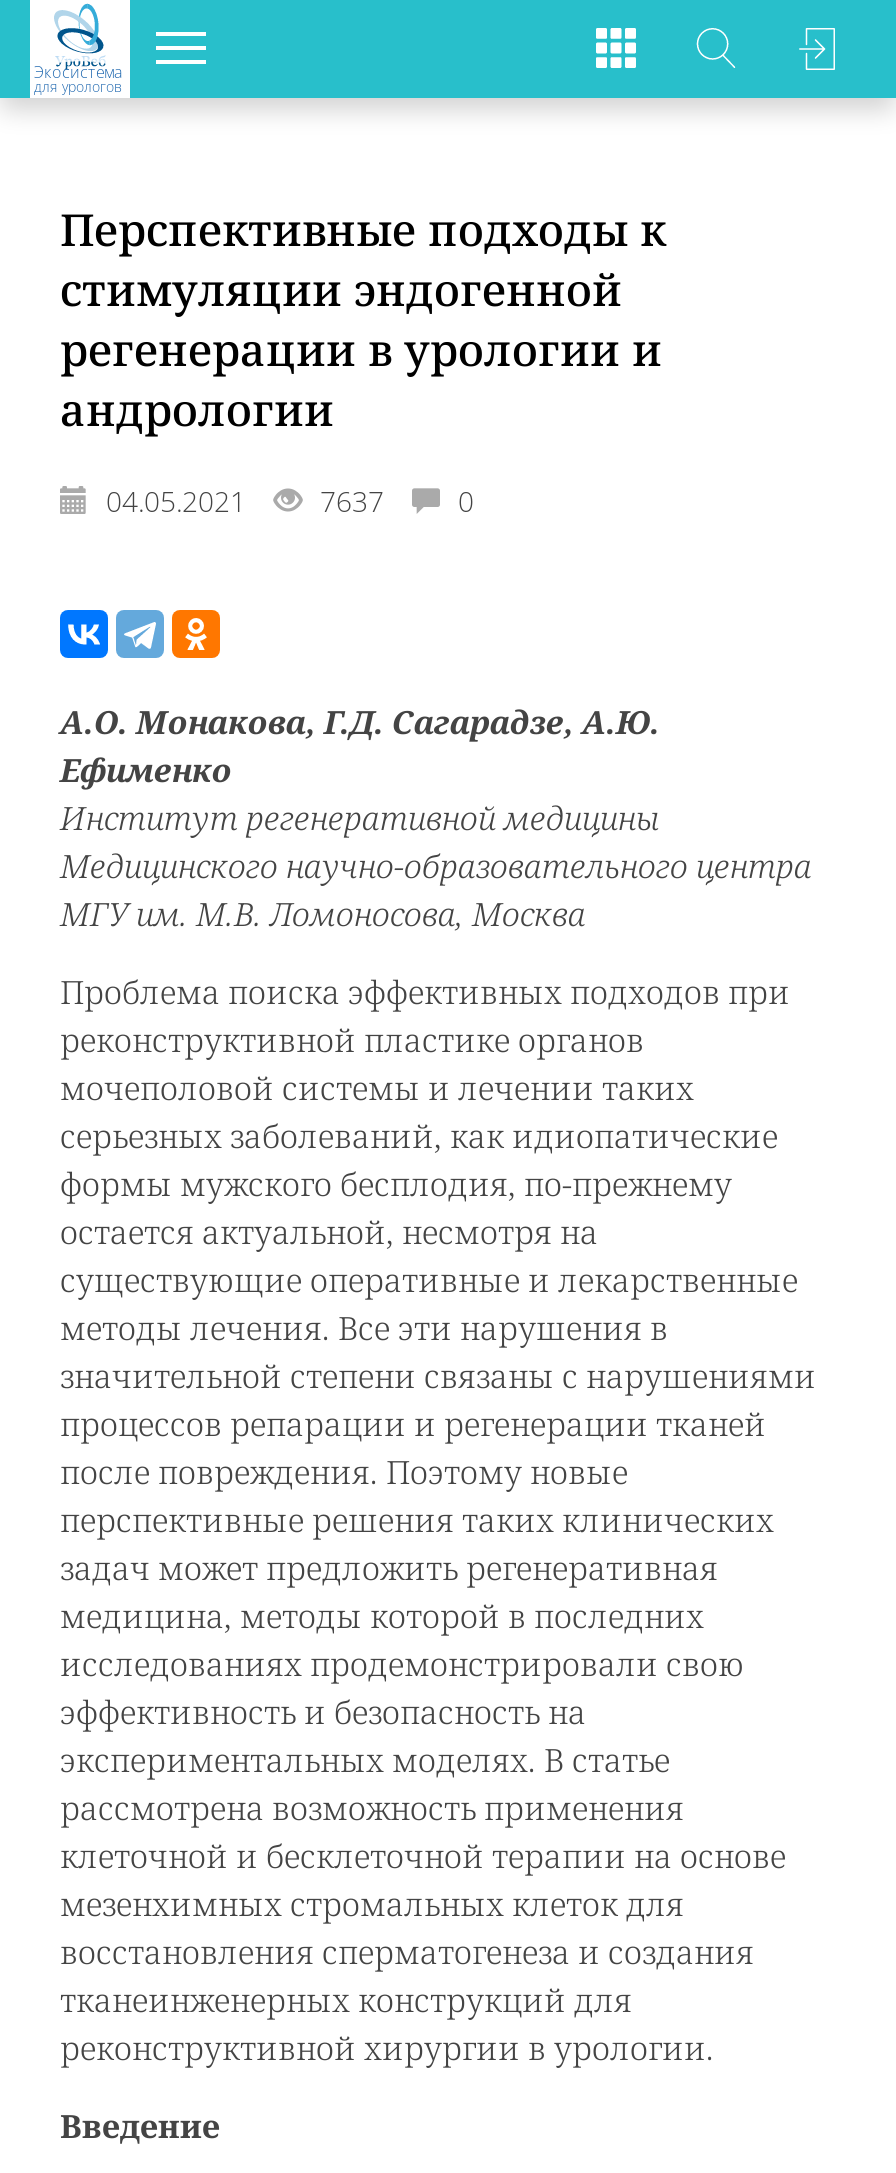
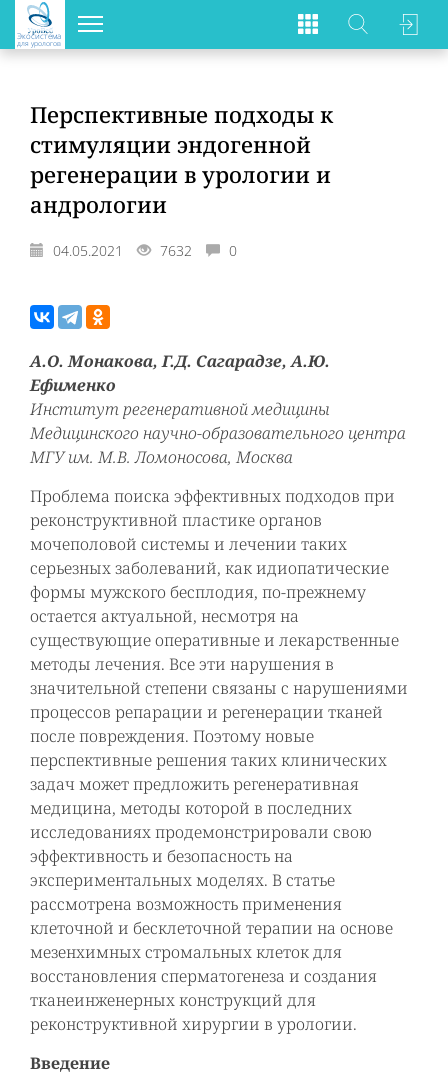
[98,482,474,520] 04.05.2021 7637 0 -> [49,241,237,260] 04.05.2021 7632 0

